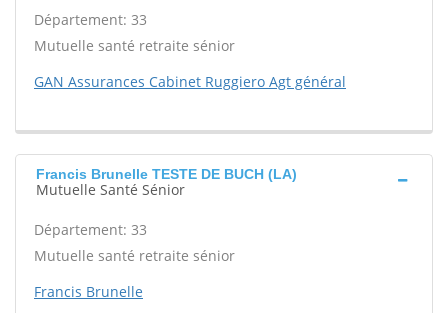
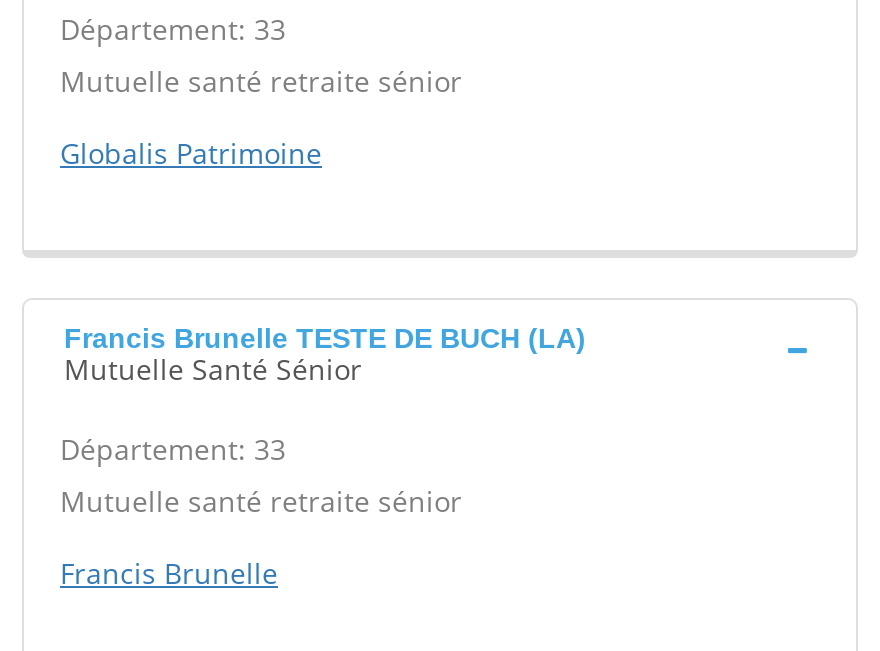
[34,72,346,91] GAN Assurances Cabinet Ruggiero Agt général -> [60,134,322,172] Globalis Patrimoine

